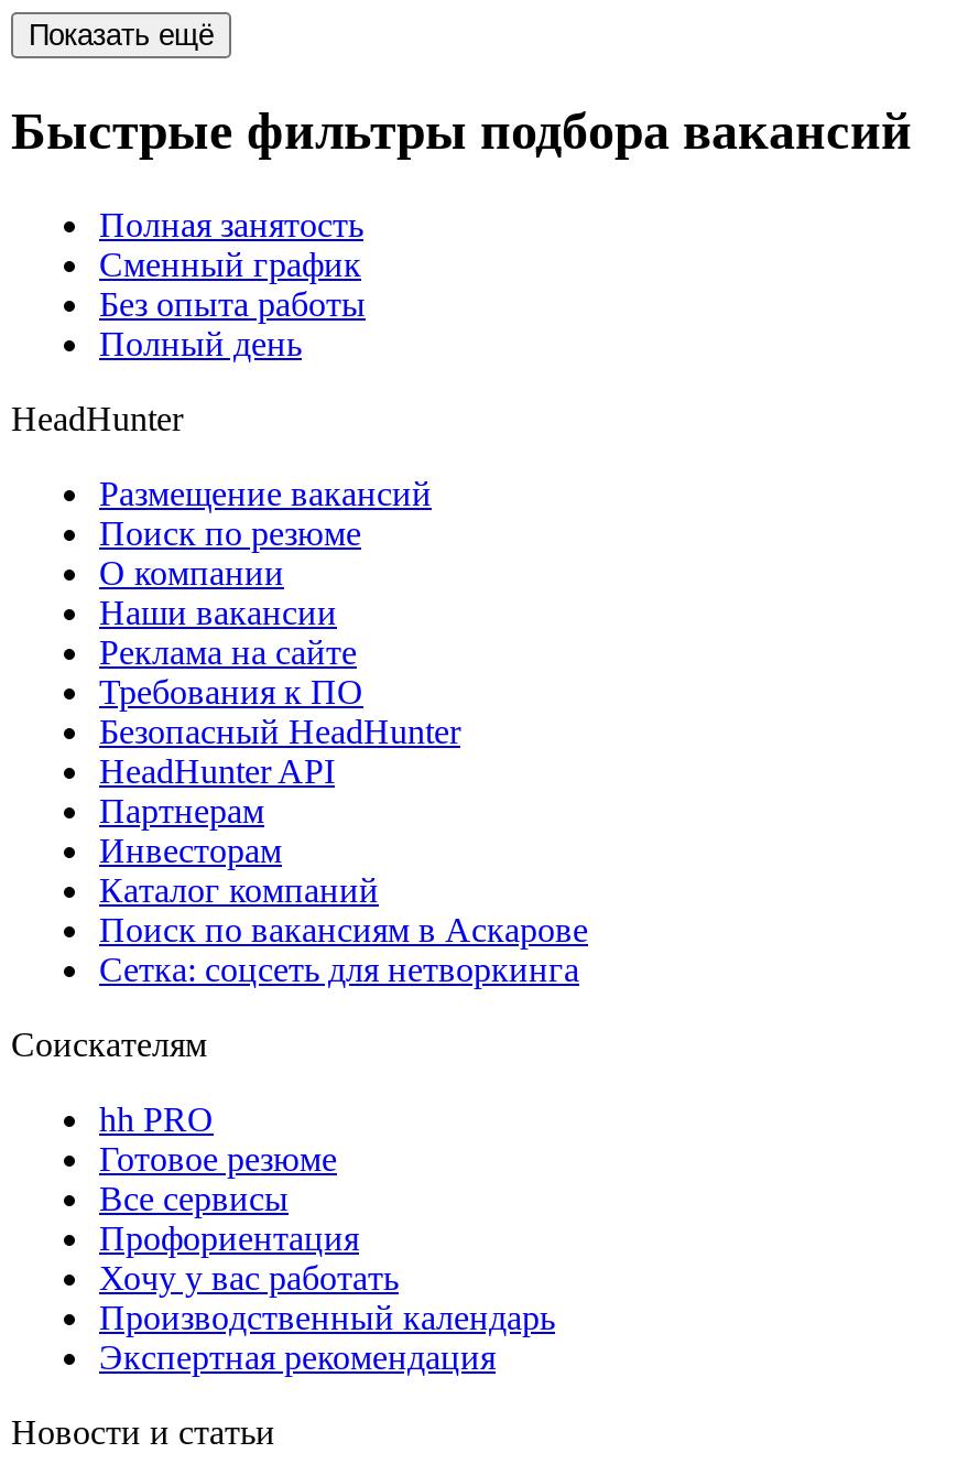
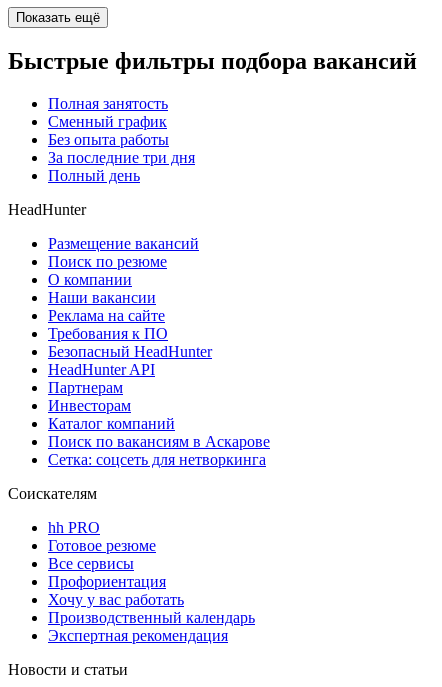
none -> [48,149,195,166] За последние три дня

